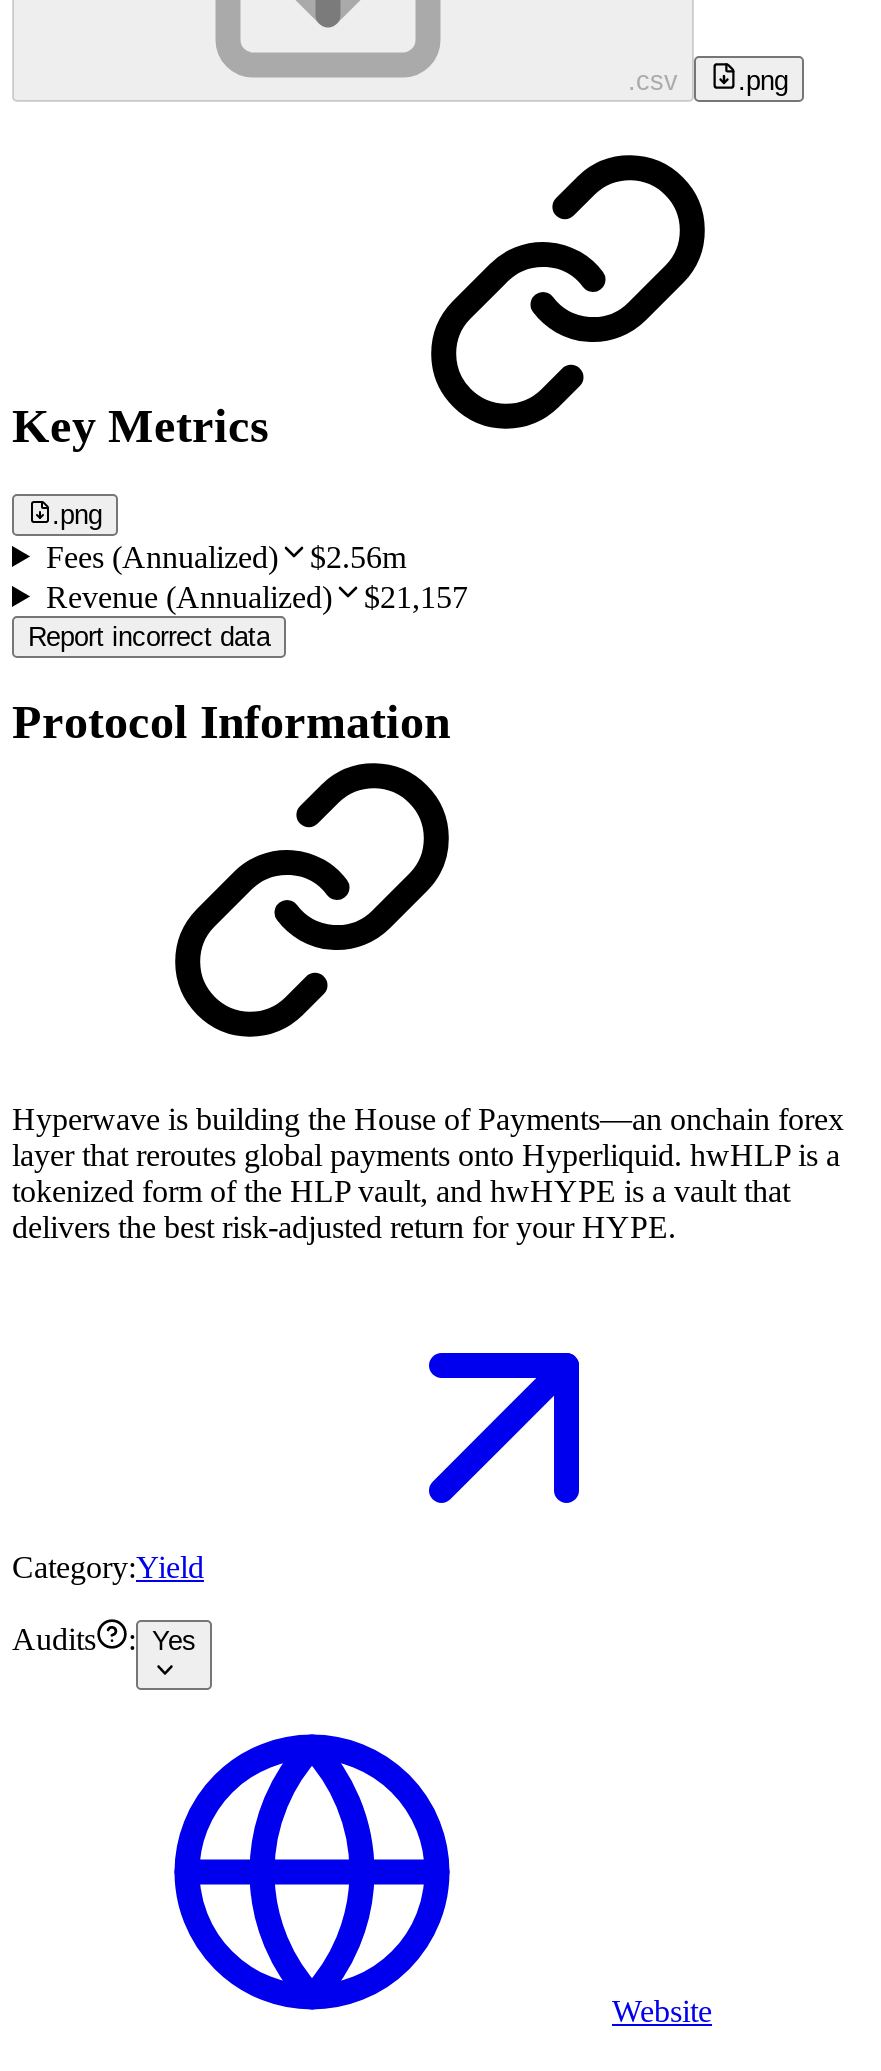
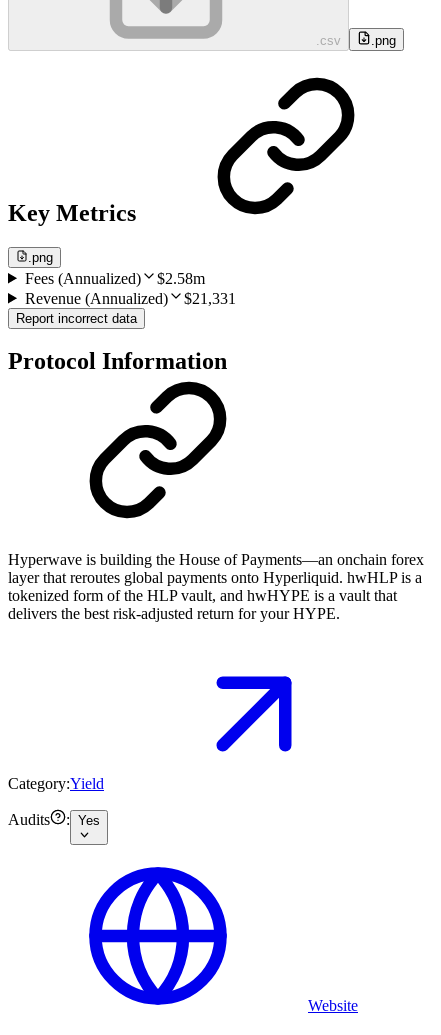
[46,539,406,573] Fees (Annualized) $2.56m -> [25,269,205,286] Fees (Annualized) $2.58m
[46,579,468,613] Revenue (Annualized) $21,157 -> [25,289,236,306] Revenue (Annualized) $21,331

